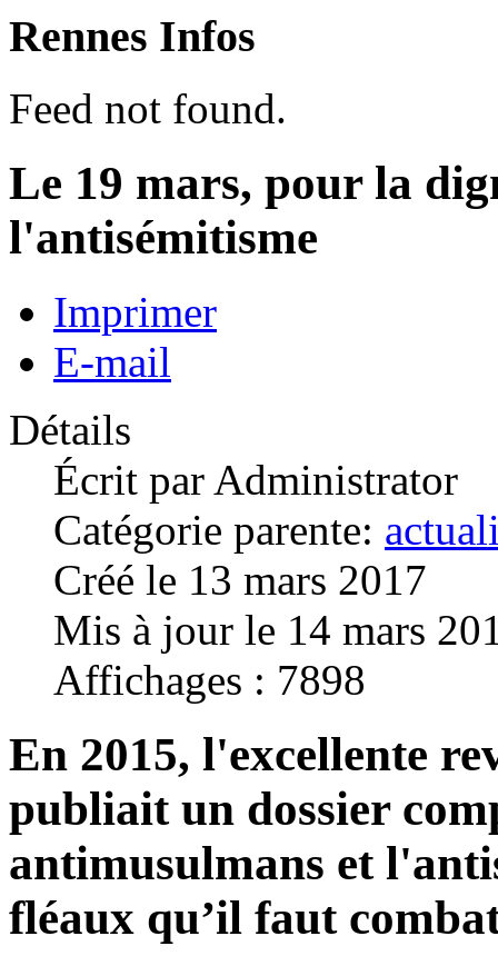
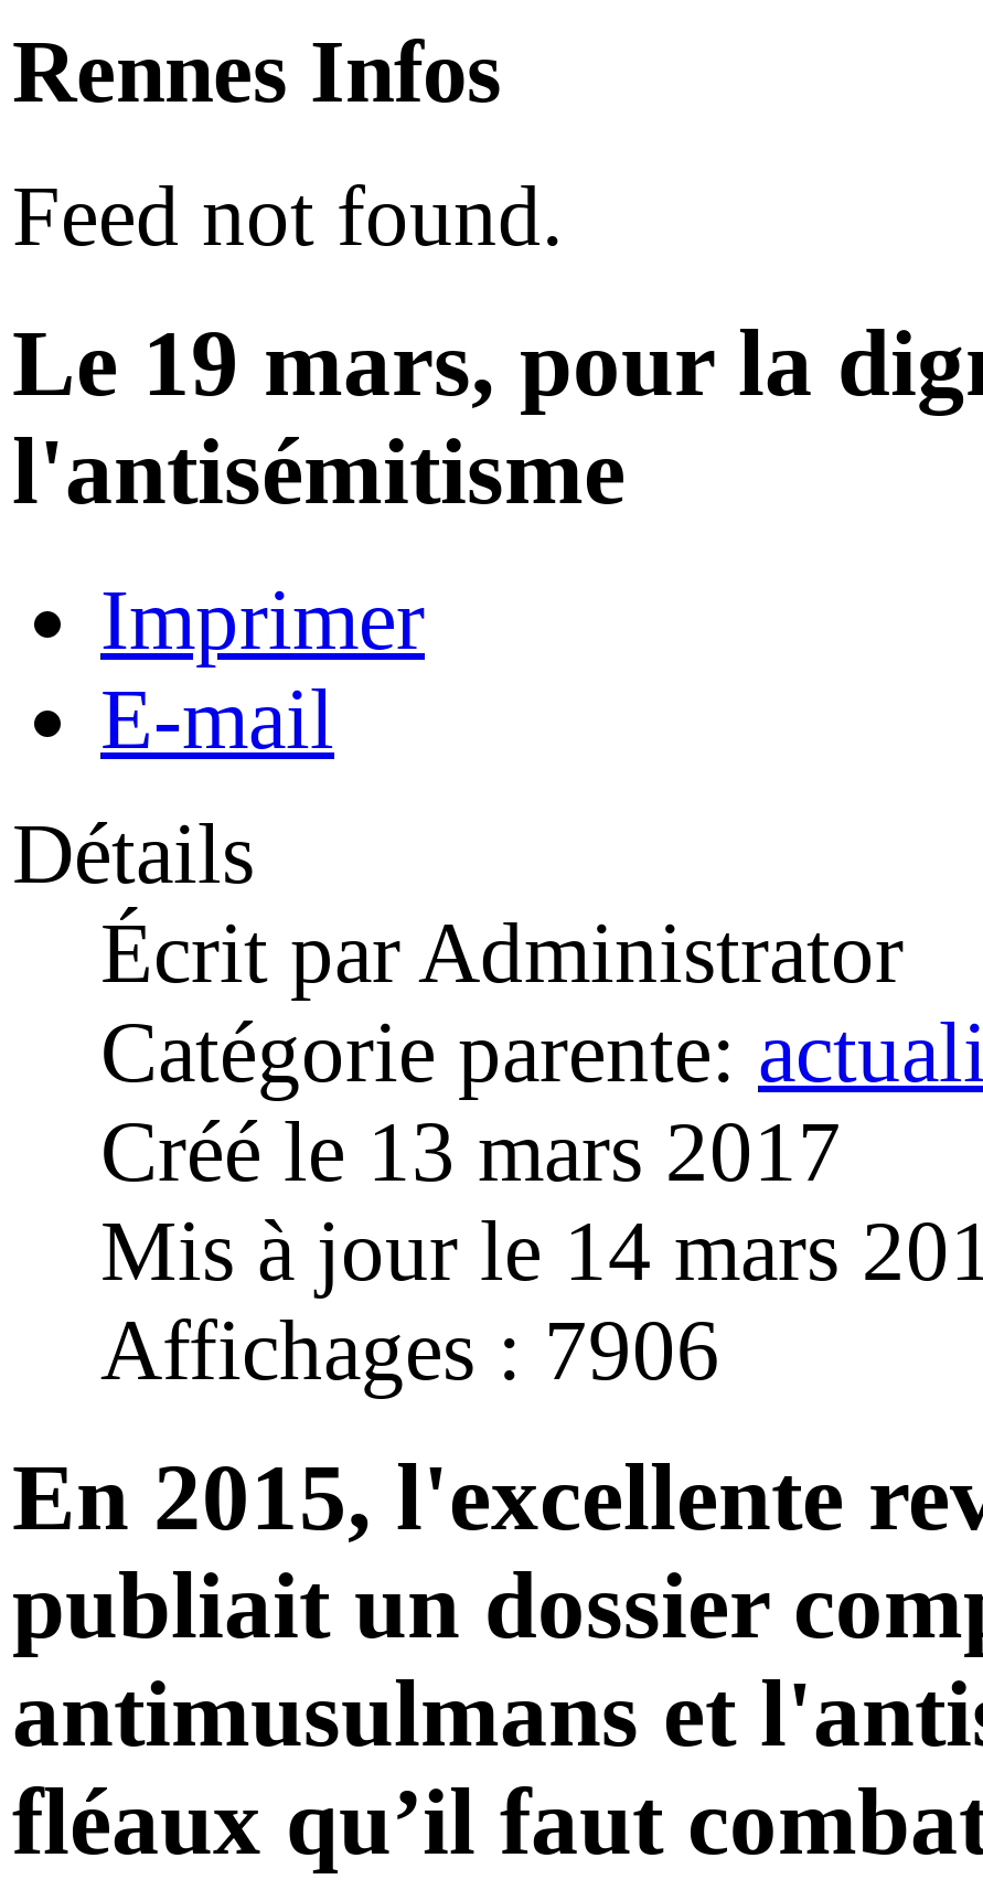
[53,655,366,703] Affichages : 7898 -> [100,1301,720,1396] Affichages : 7906

